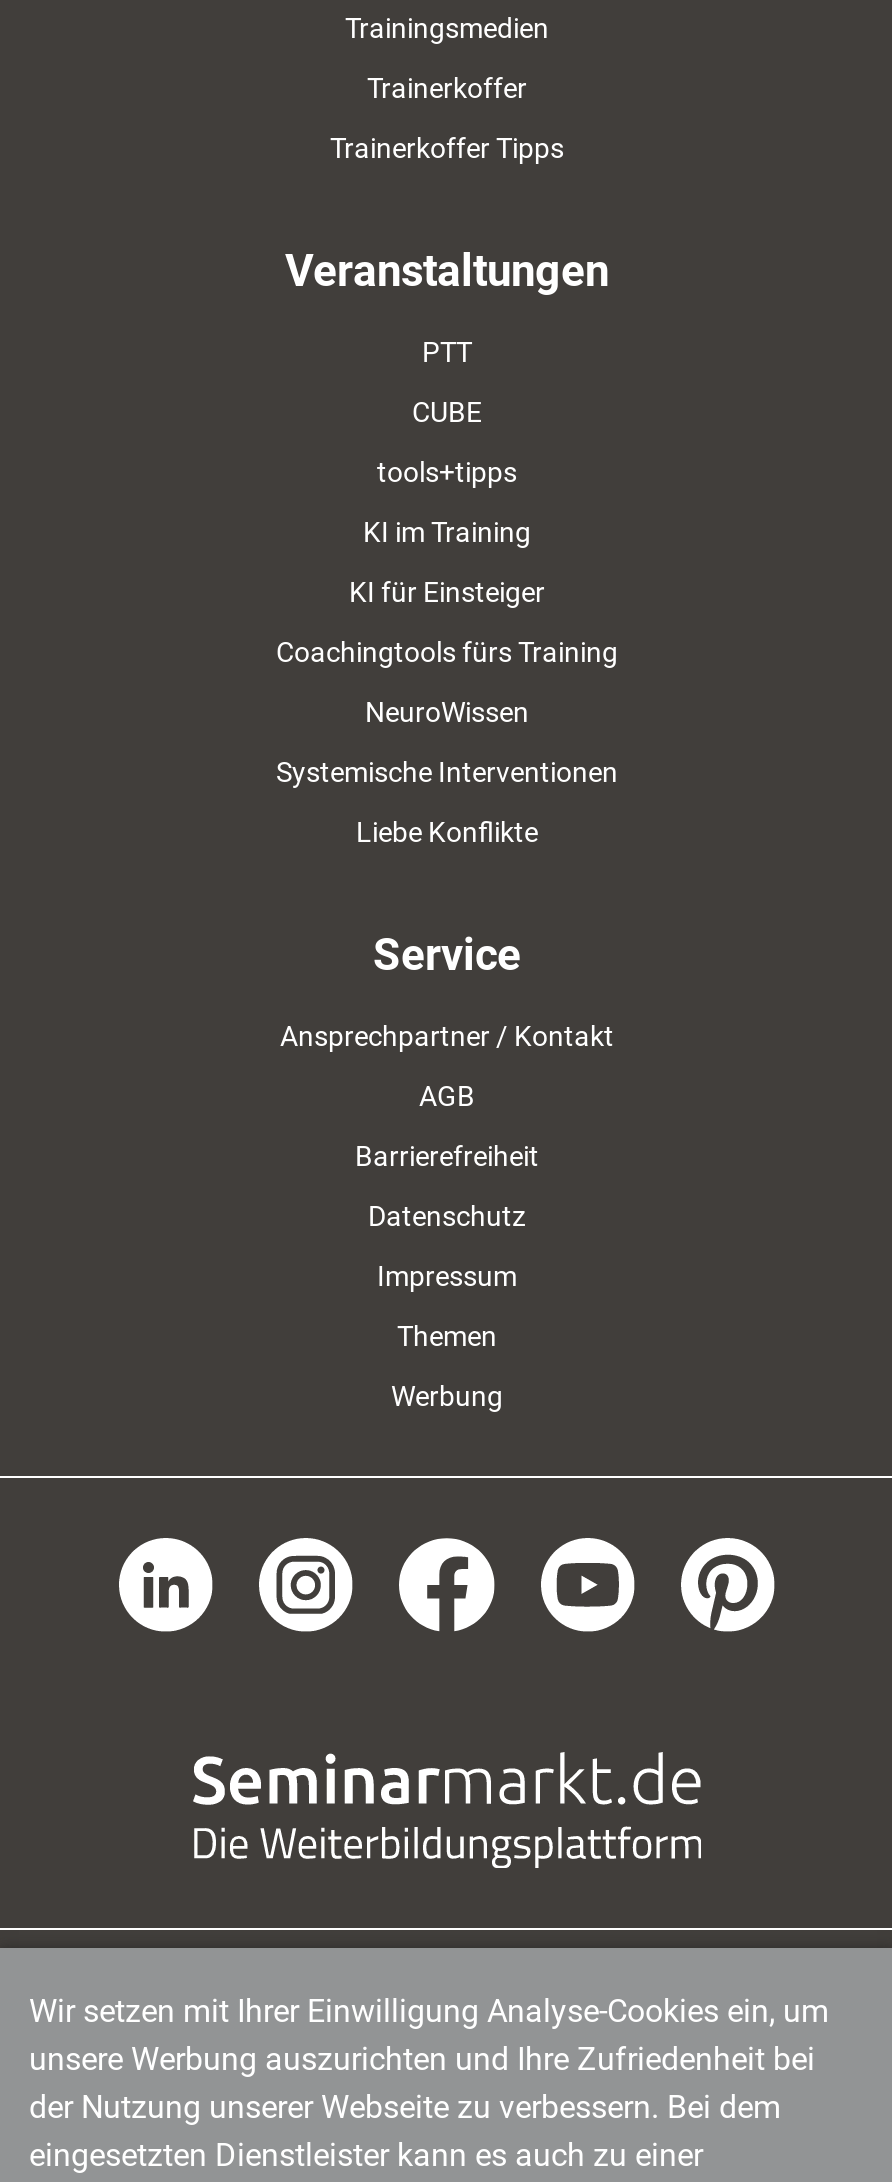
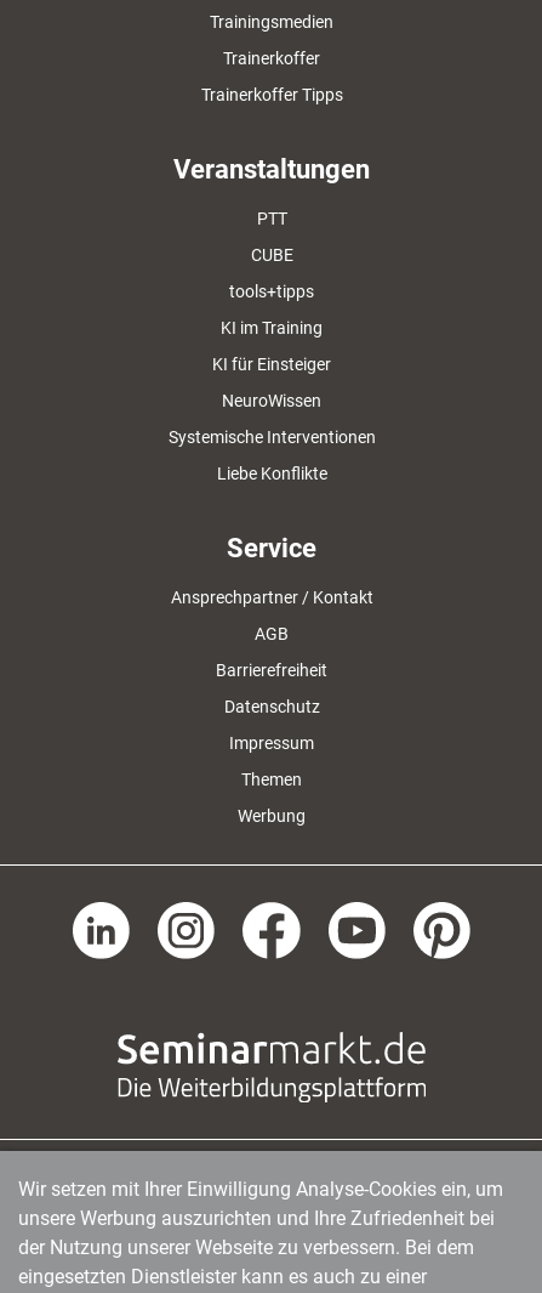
[276,636,618,668] Coachingtools fürs Training -> none

